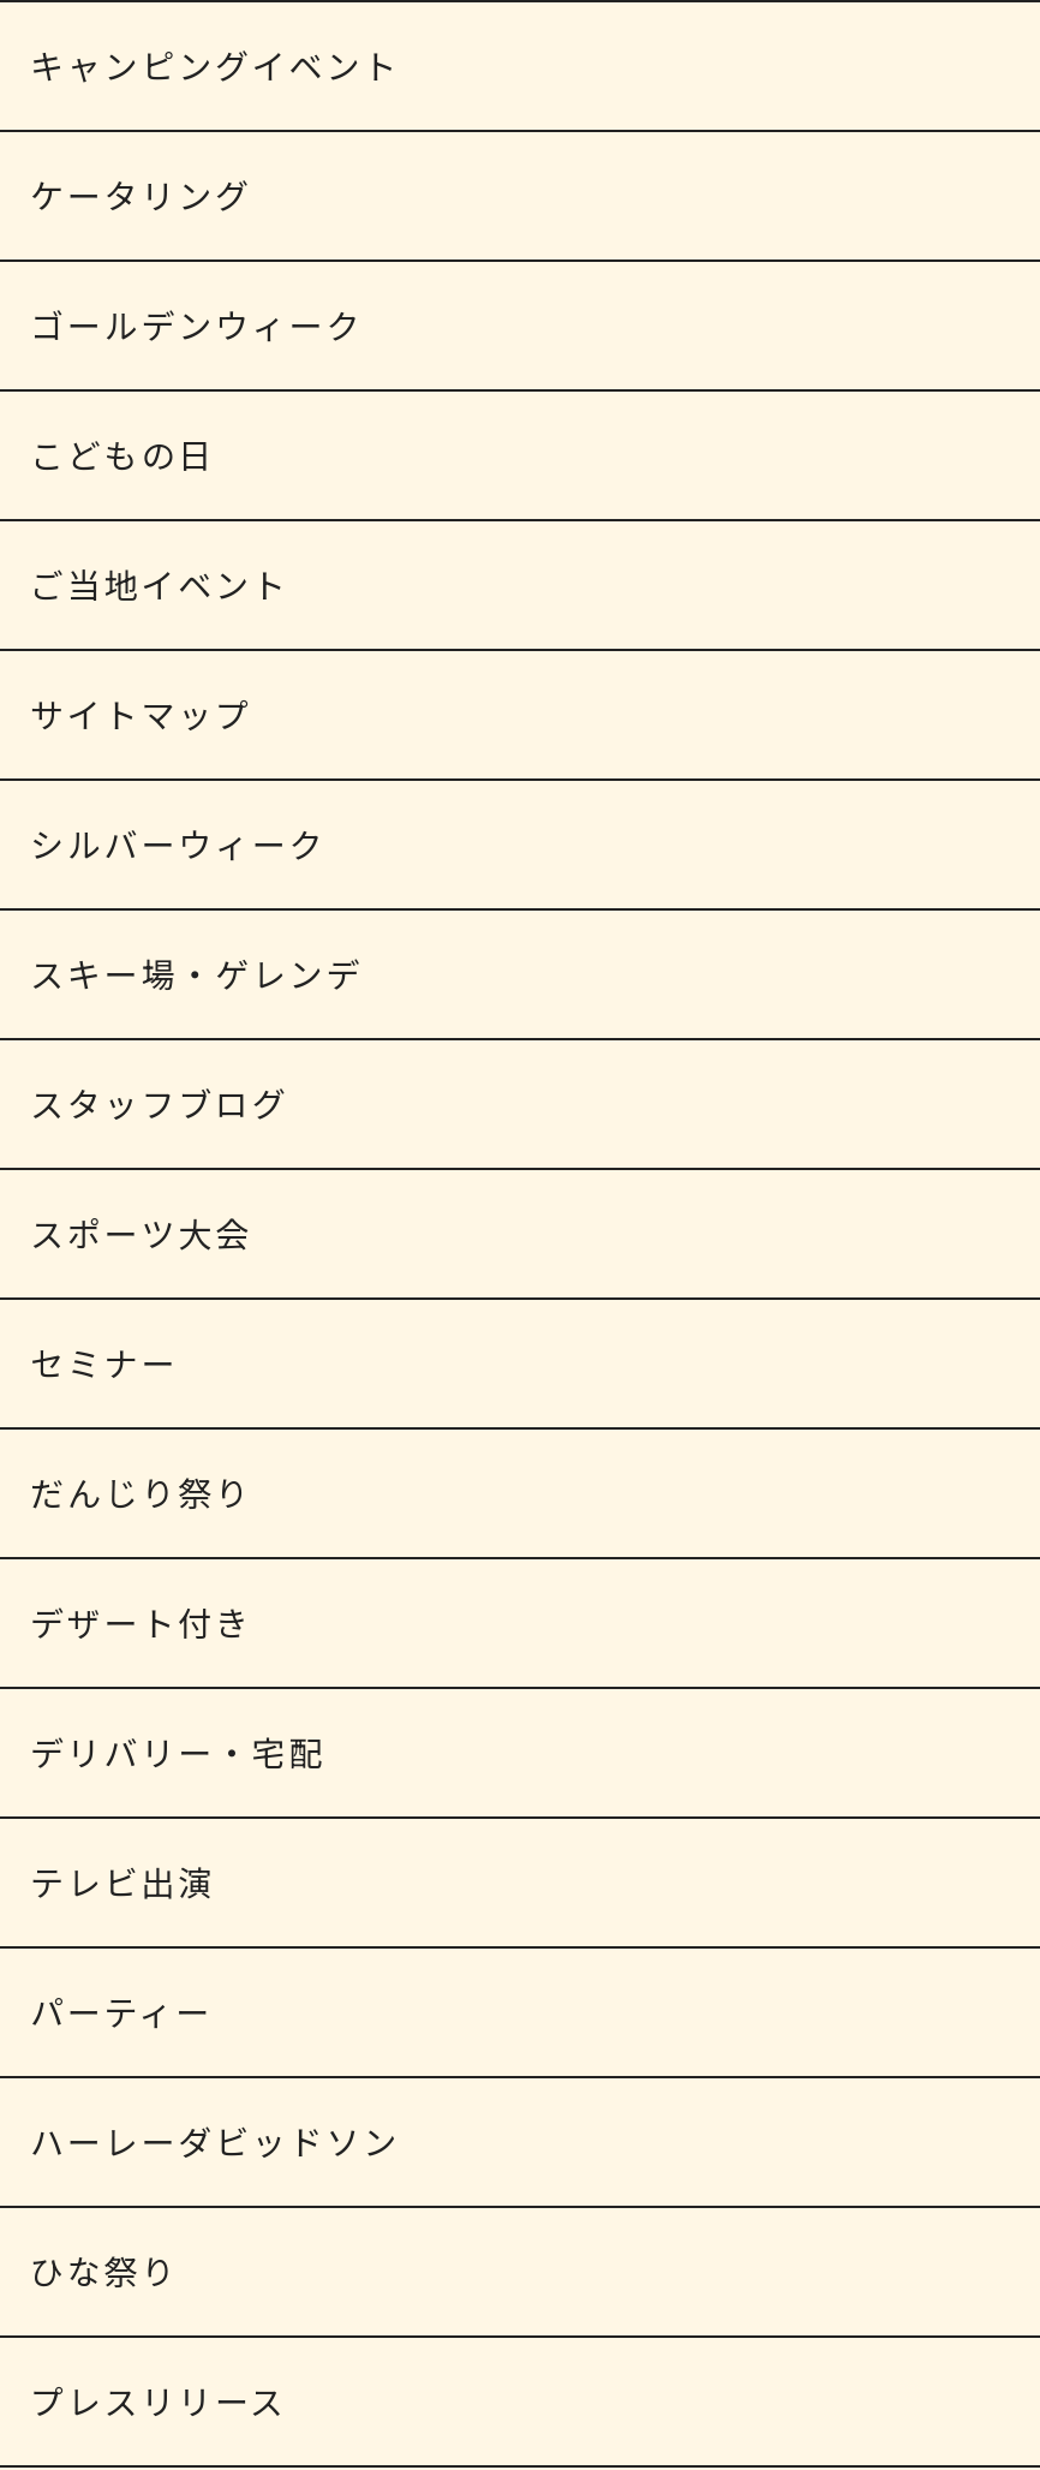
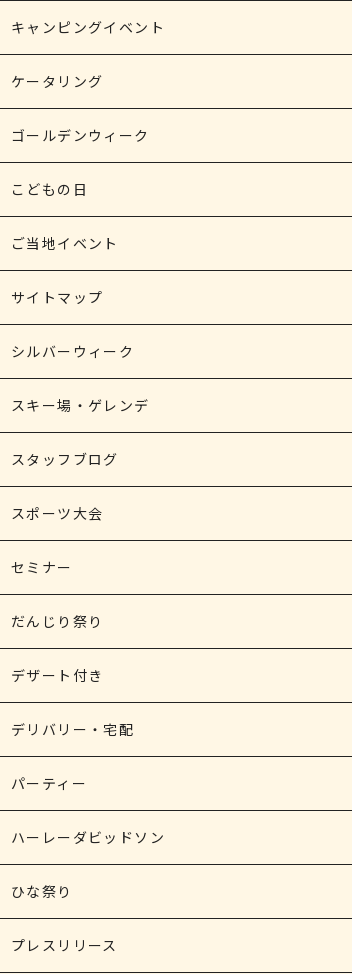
[30,1858,215,1906] テレビ出演 -> none

